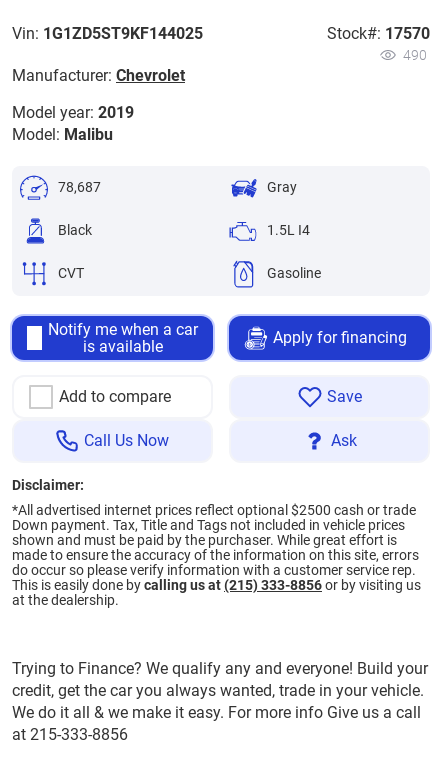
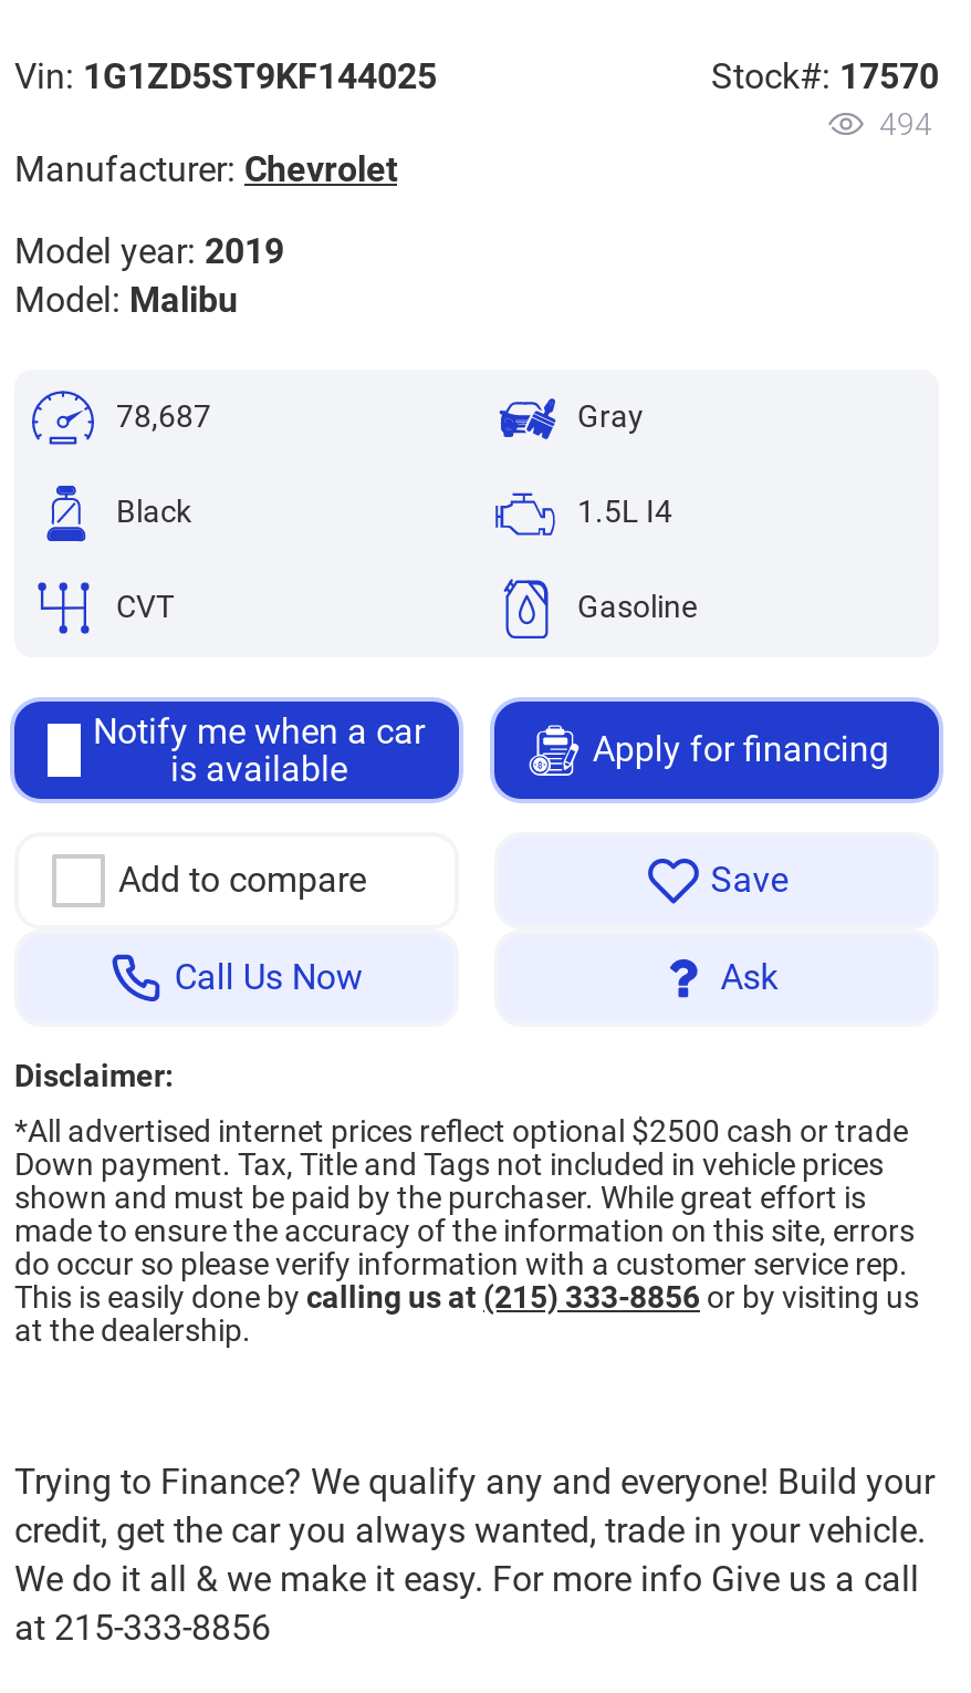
[403,47,427,63] 490 -> [879,106,932,141] 494

